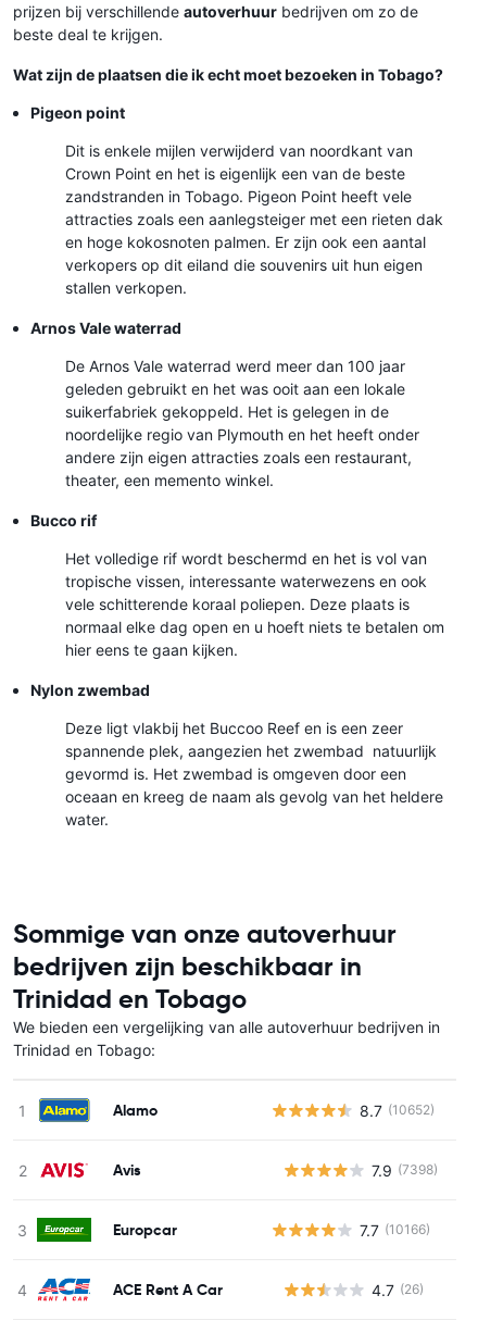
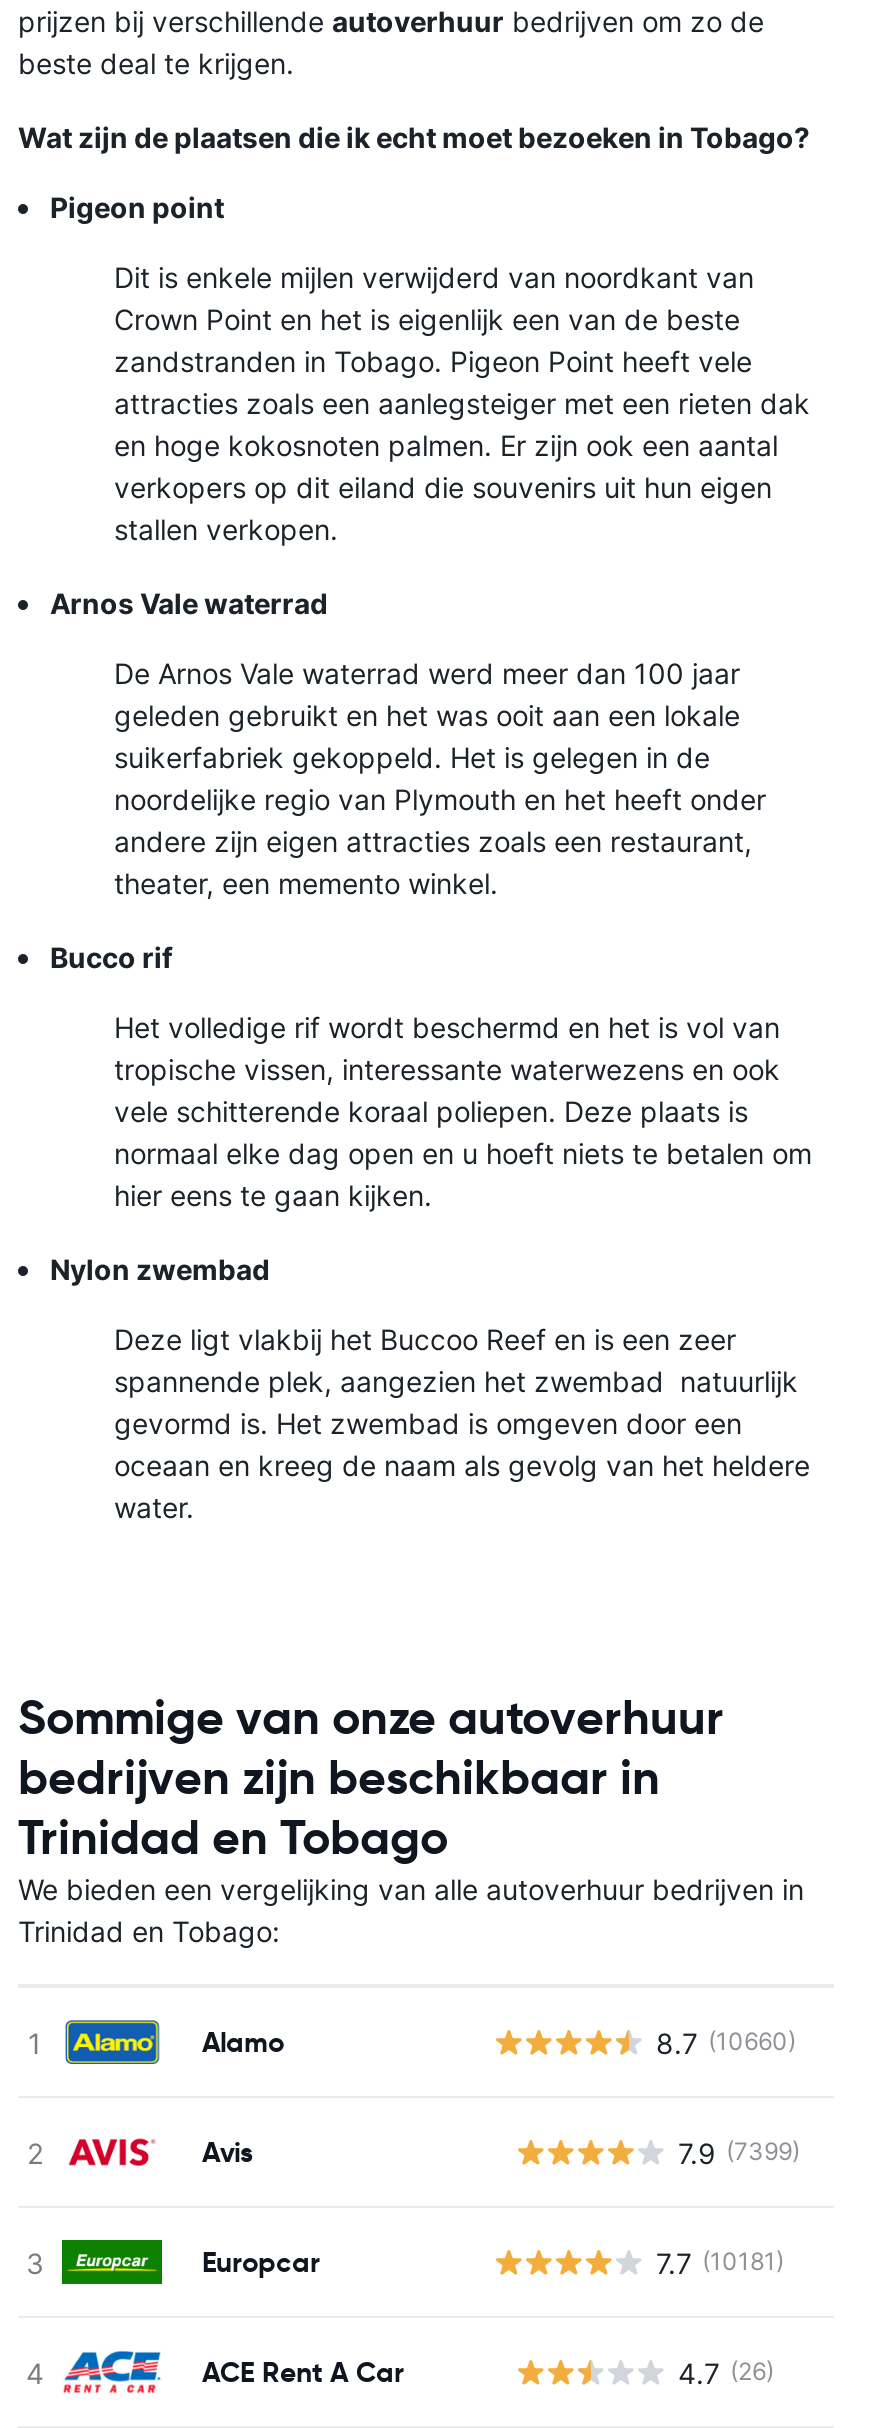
[360,1101,435,1119] 8.7 (10652) -> [656,2025,796,2059] 8.7 (10660)
[372,1161,438,1179] 7.9 (7398) -> [678,2135,800,2169] 7.9 (7399)
[360,1221,430,1239] 7.7 (10166) -> [656,2245,784,2279] 7.7 (10181)

